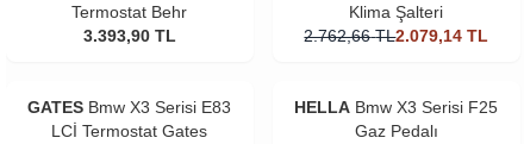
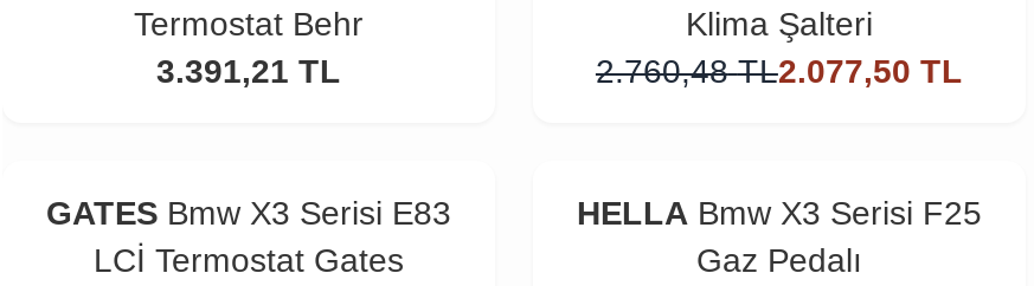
[83,26,176,45] 3.393,90 TL -> [156,52,341,90] 3.391,21 TL
[304,26,489,45] 2.762,66 TL2.079,14 TL -> [596,52,963,90] 2.760,48 TL2.077,50 TL

